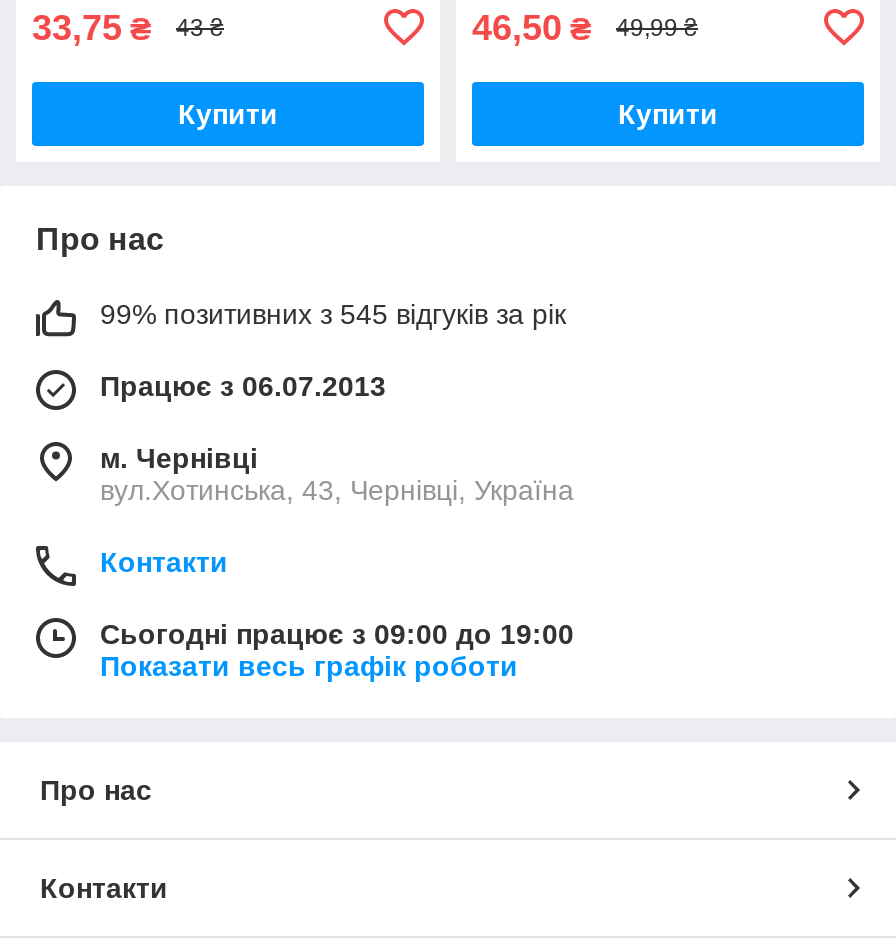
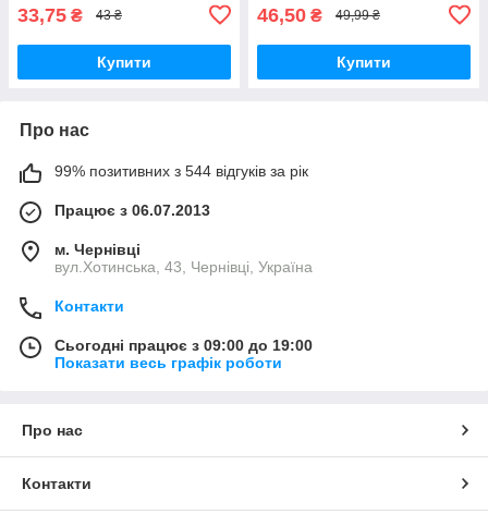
[100,298,566,330] 99% позитивних з 545 відгуків за рік -> [54,162,308,179] 99% позитивних з 544 відгуків за рік

